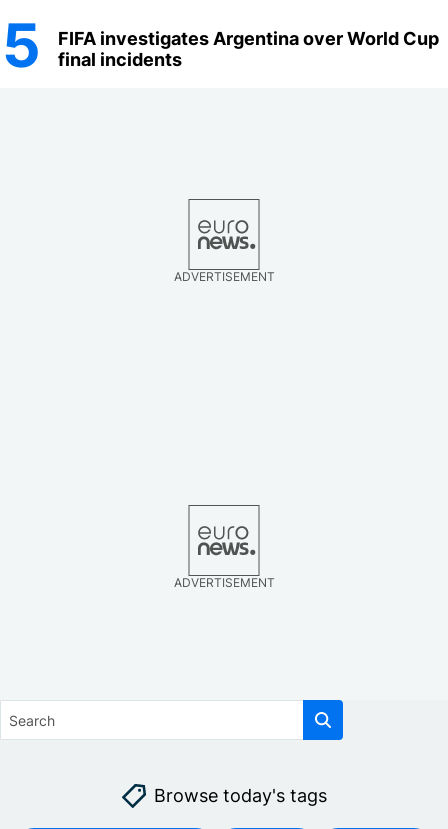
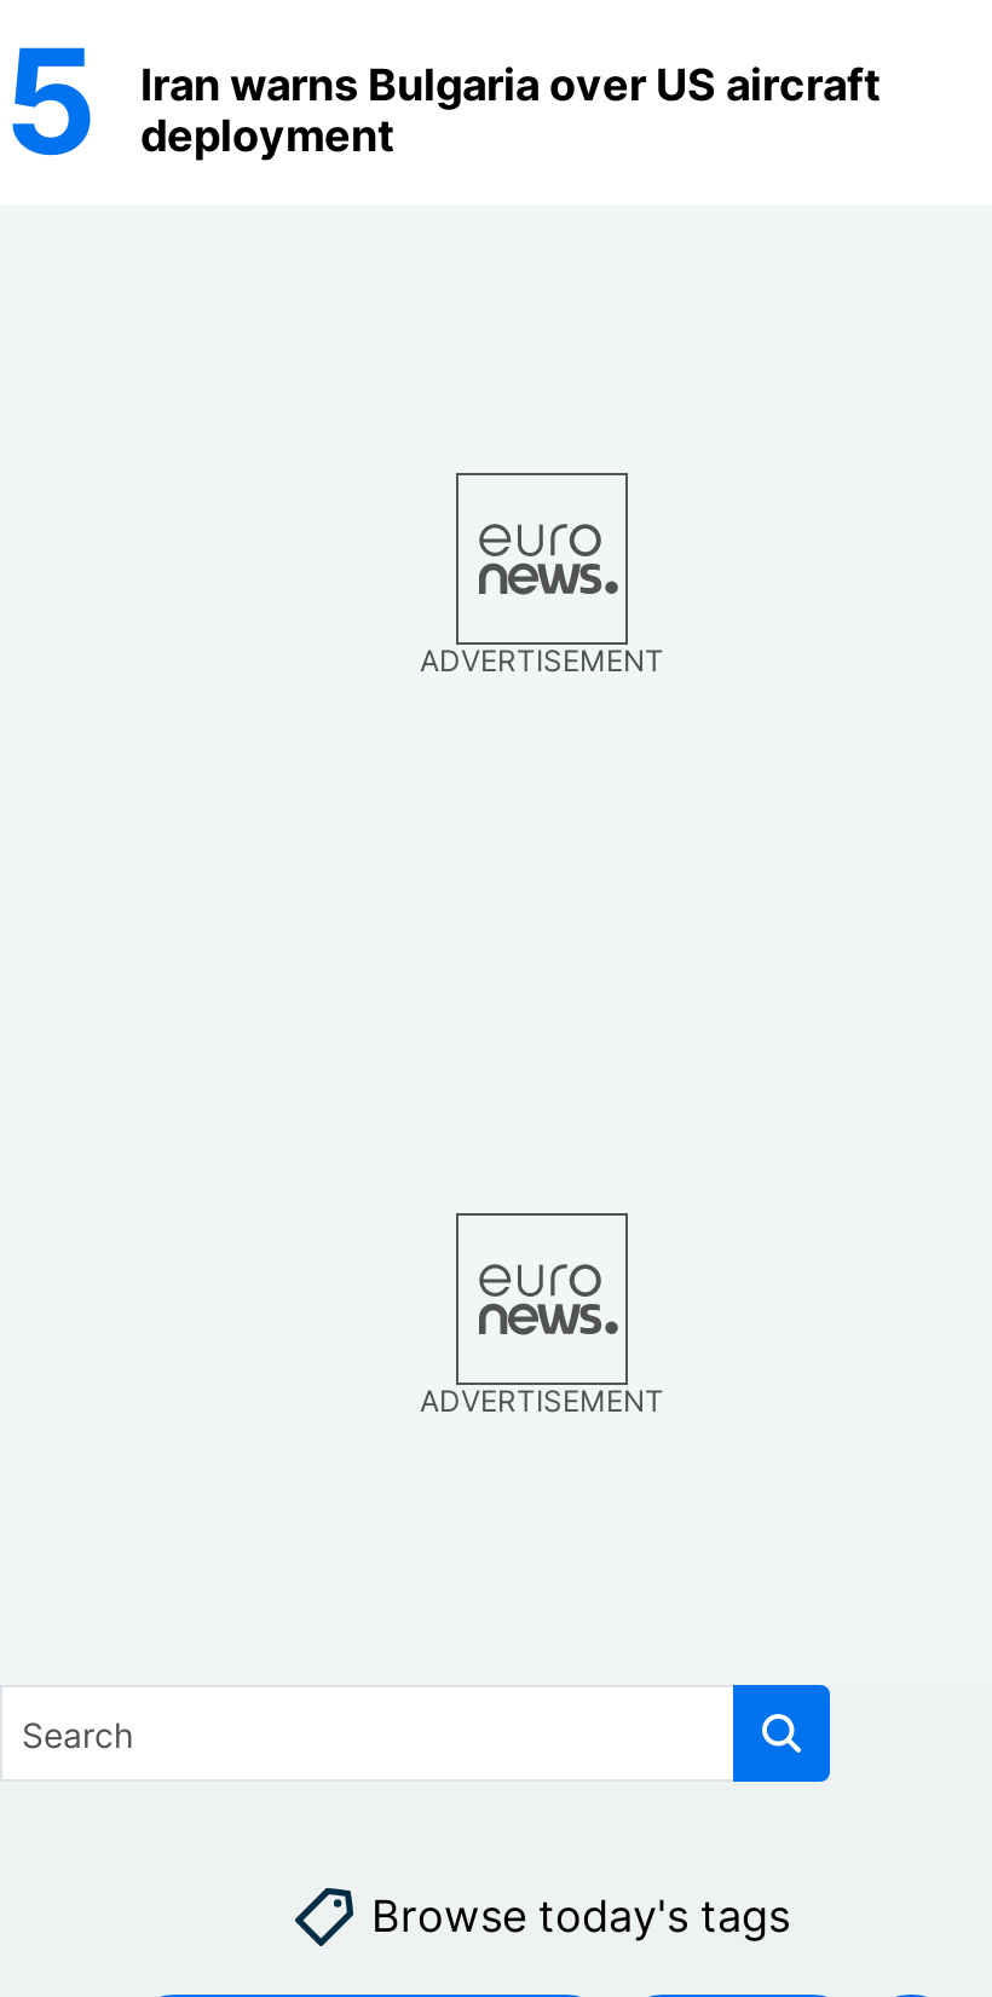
[58,28,439,70] FIFA investigates Argentina over World Cup | final incidents -> [140,60,881,161] Iran warns Bulgaria over US aircraft | deployment

